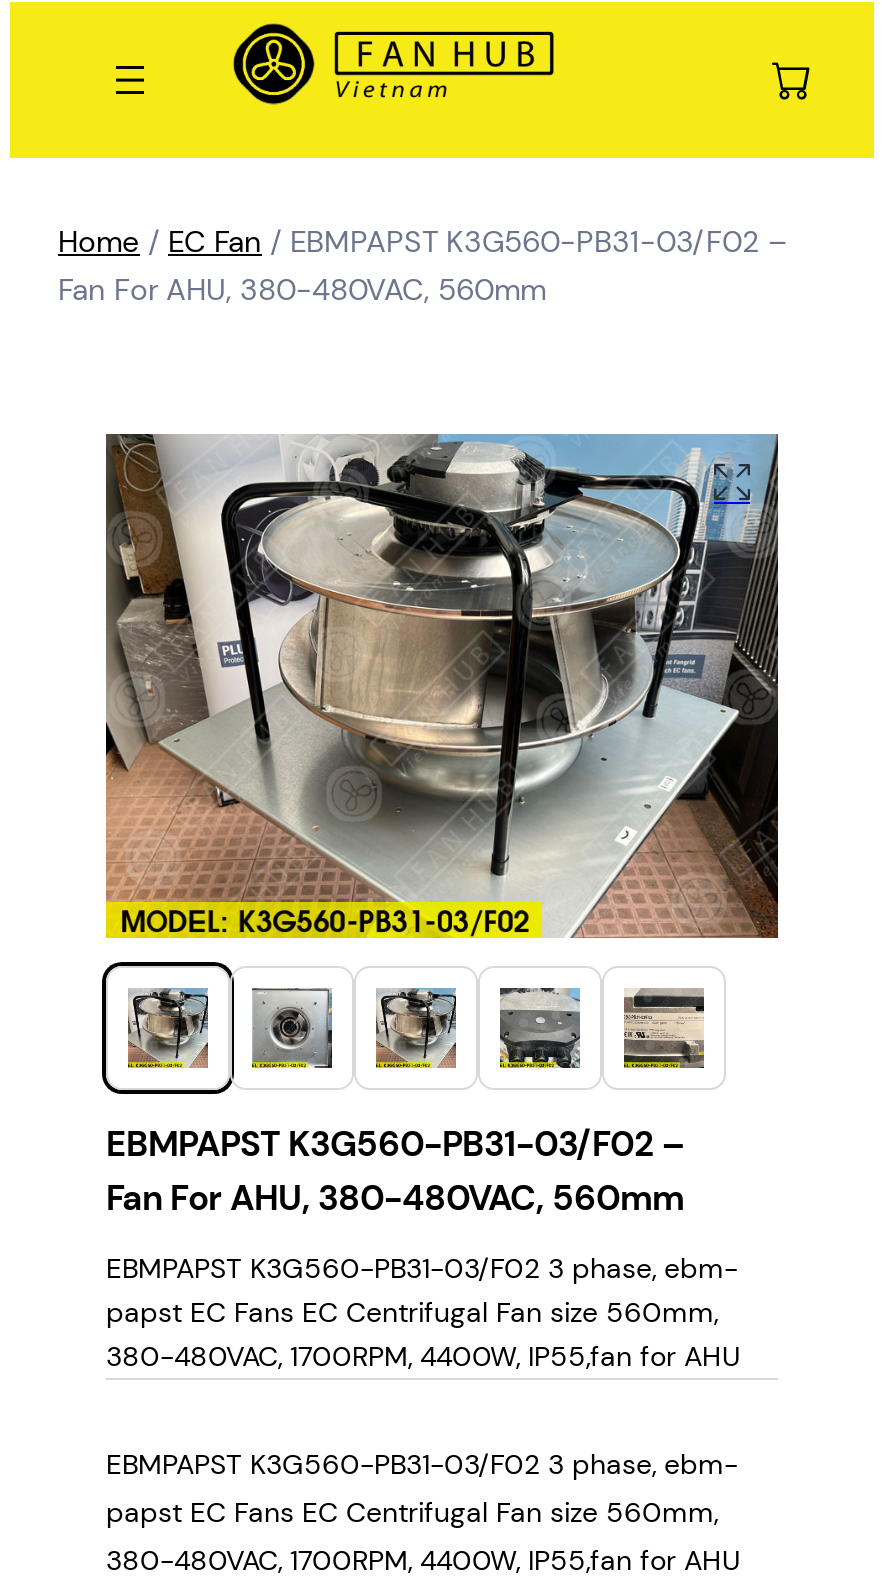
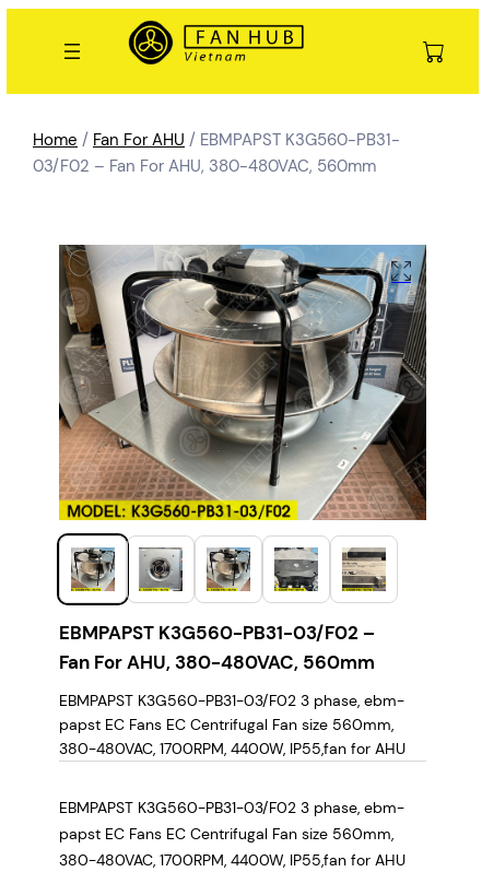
[58,222,788,310] Home / EC Fan / EBMPAPST K3G560-PB31-03/F02 – | Fan For AHU, 380-480VAC, 560mm -> [33,129,400,177] Home / Fan For AHU / EBMPAPST K3G560-PB31- | 03/F02 – Fan For AHU, 380-480VAC, 560mm

